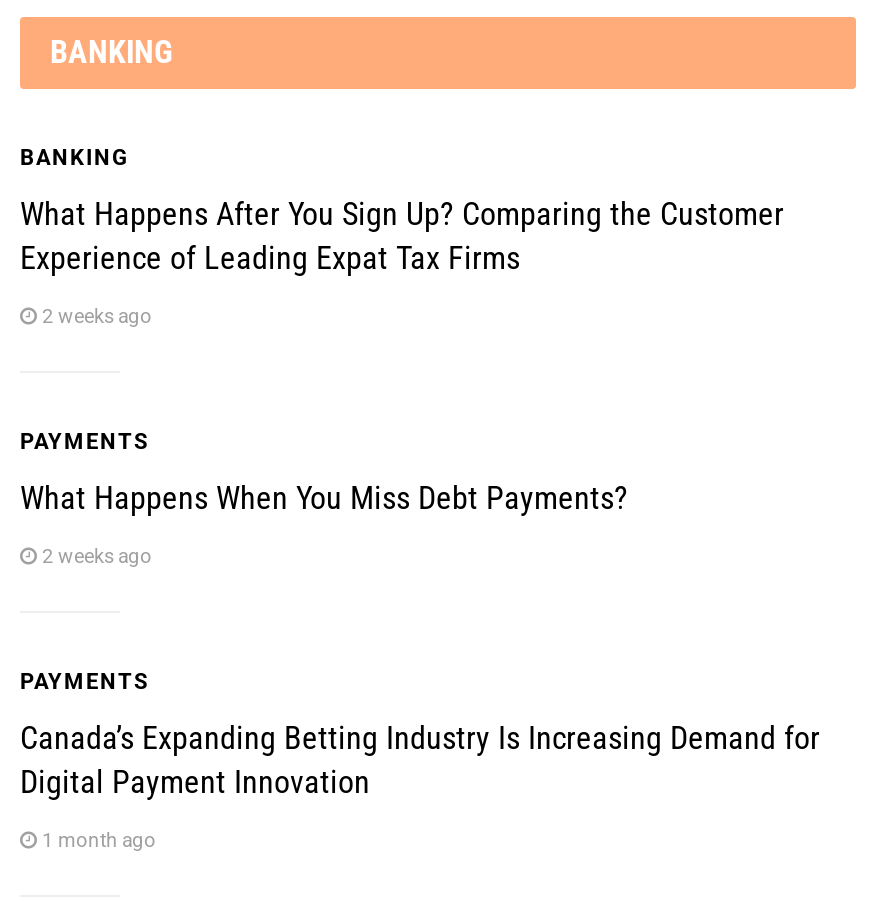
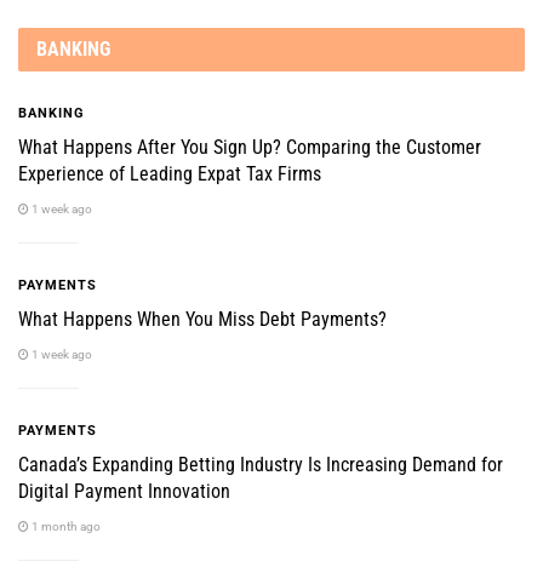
[38,305,152,327] 2 weeks ago -> [29,202,92,216] 1 week ago
[38,545,152,567] 2 weeks ago -> [29,348,92,361] 1 week ago

